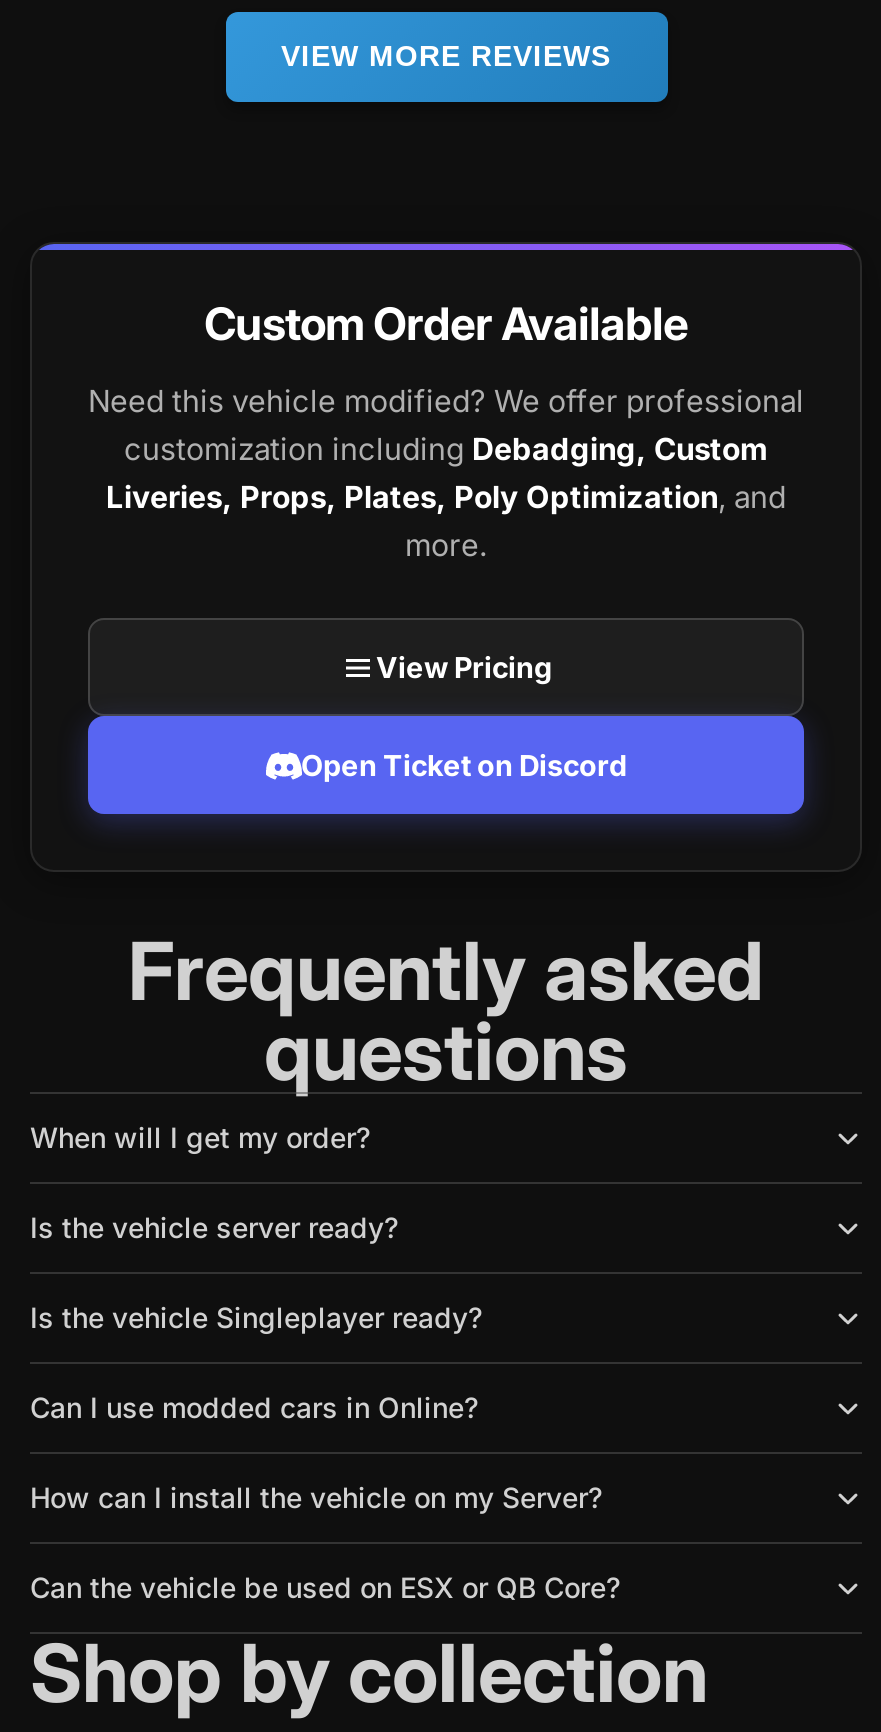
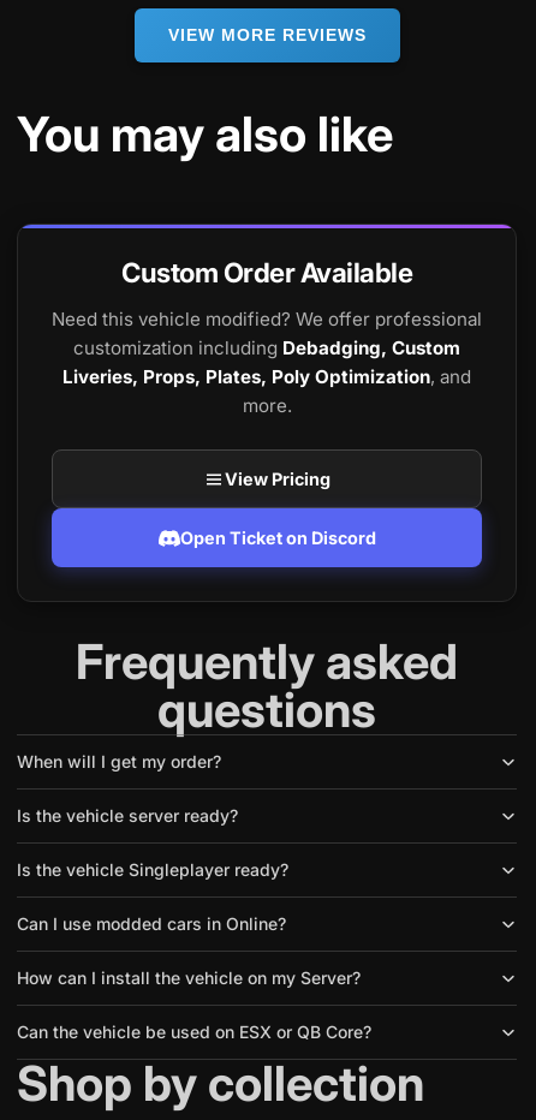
none -> [17,105,393,164] You may also like

